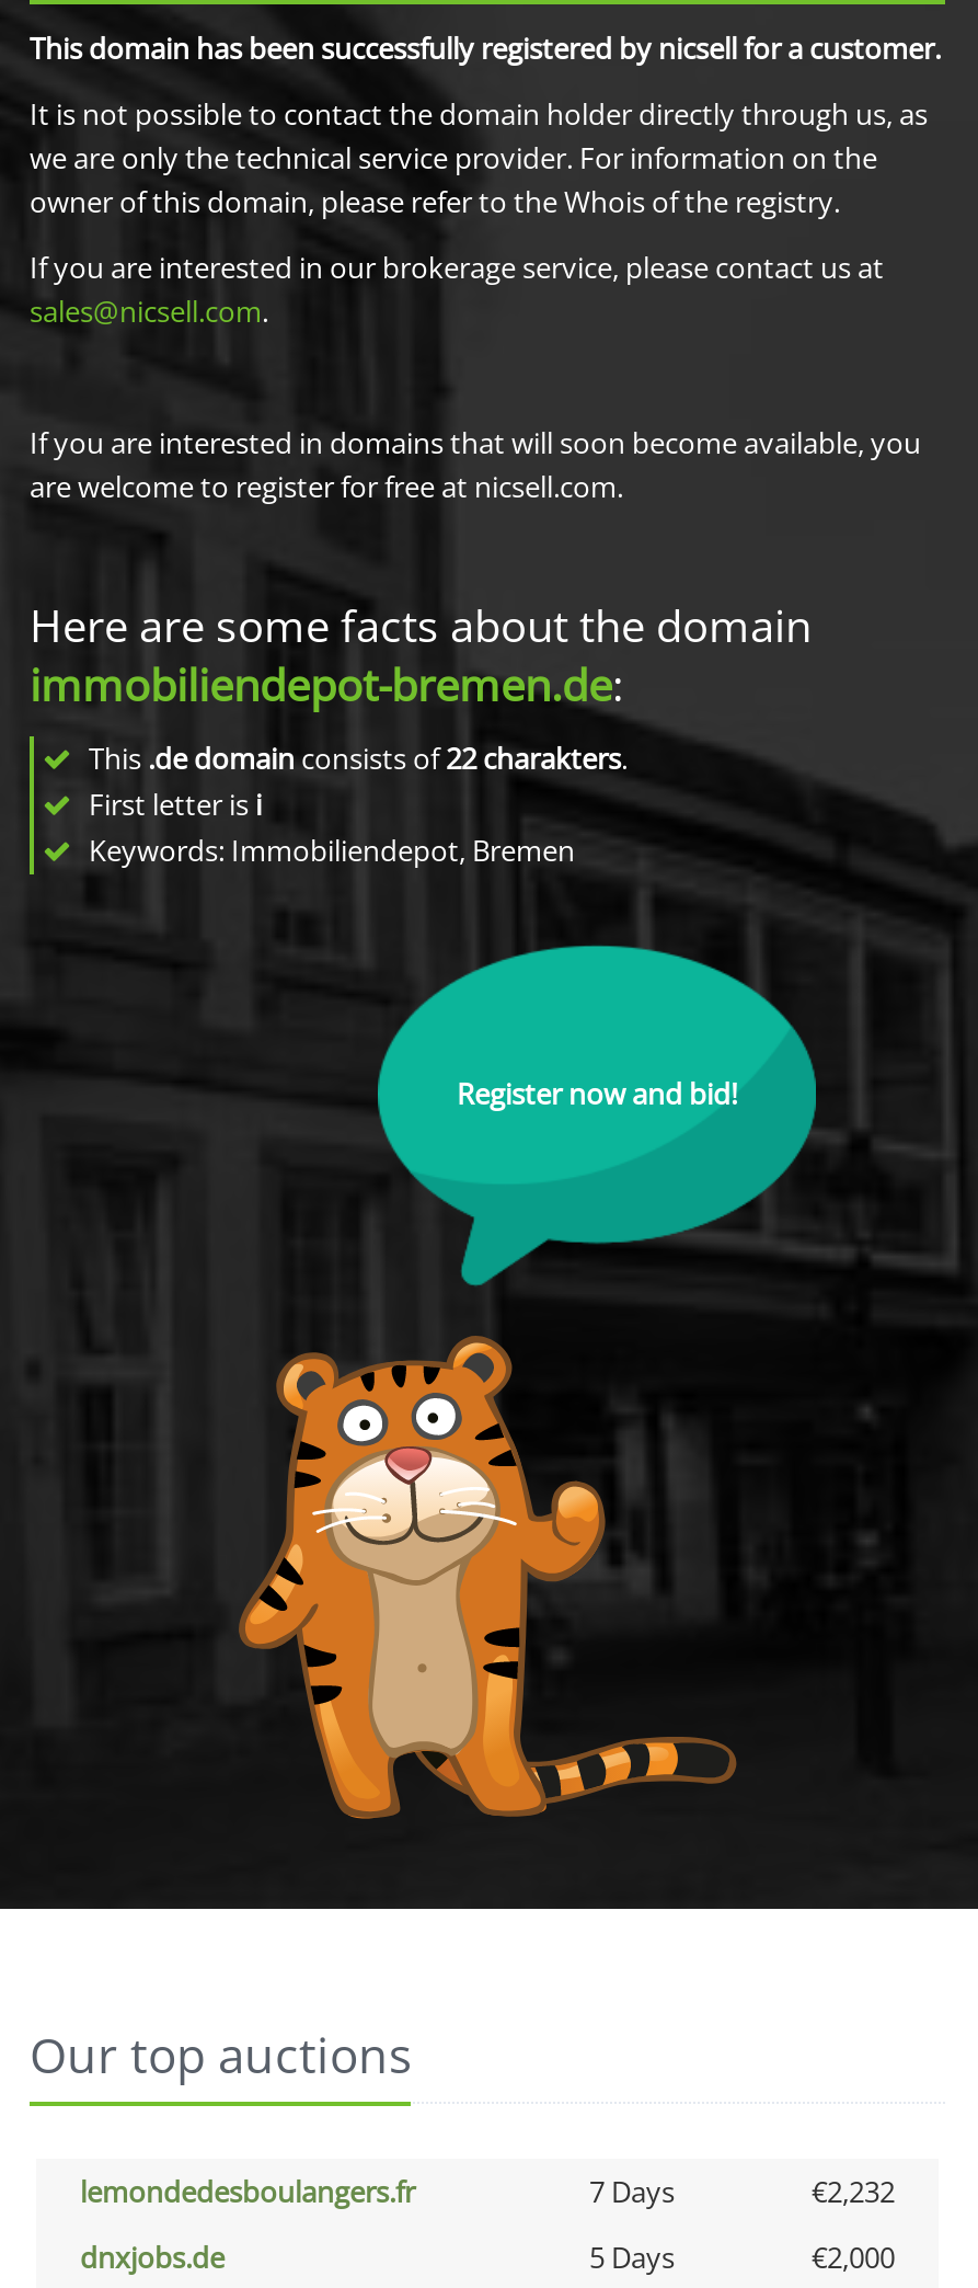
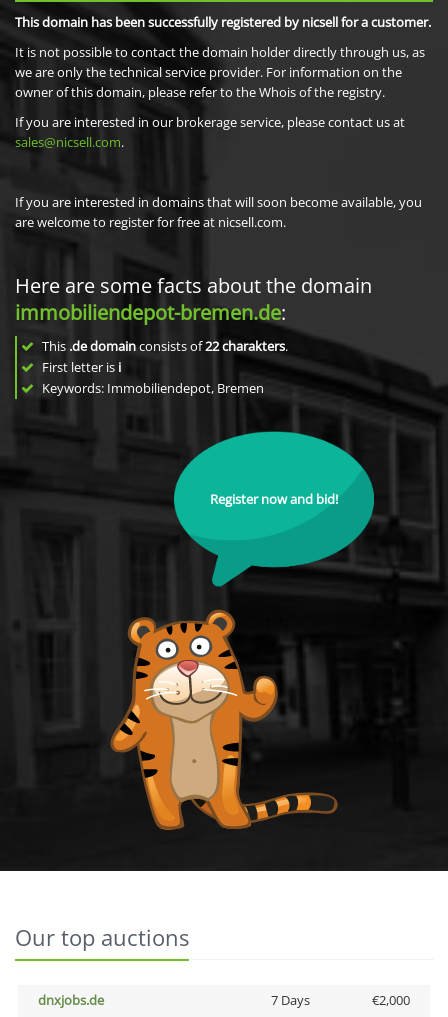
[80,2172,895,2211] lemondedesboulangers.fr | 7 Days | €2,232 -> none
[589,2238,675,2277] 5 Days -> [270,991,309,1009] 7 Days

